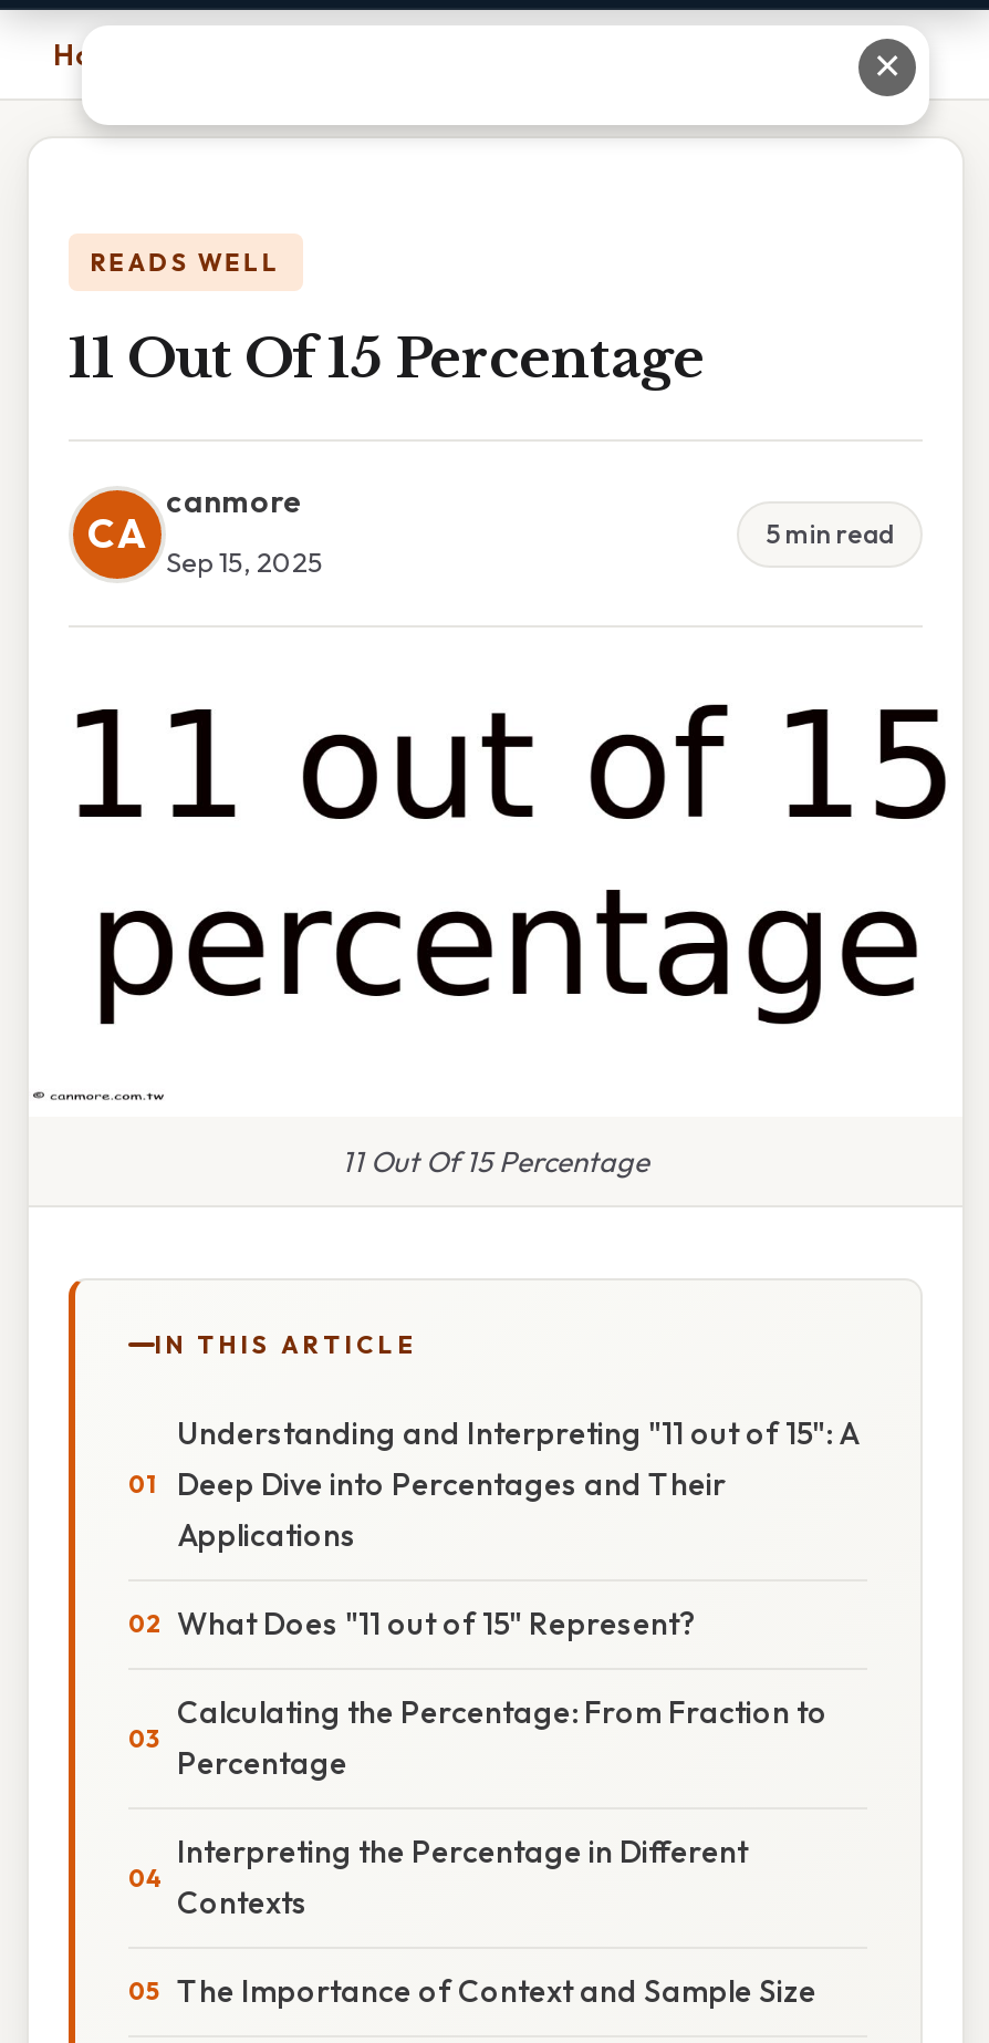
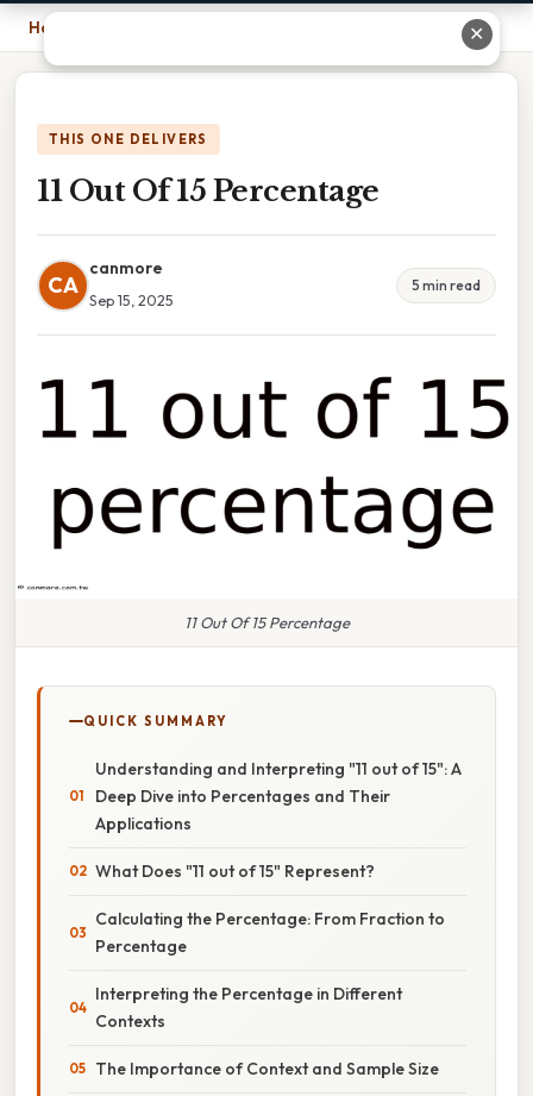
[91,247,281,278] READS WELL -> [49,131,208,148] THIS ONE DELIVERS
[155,1329,418,1360] IN THIS ARTICLE -> [83,713,228,729] QUICK SUMMARY

